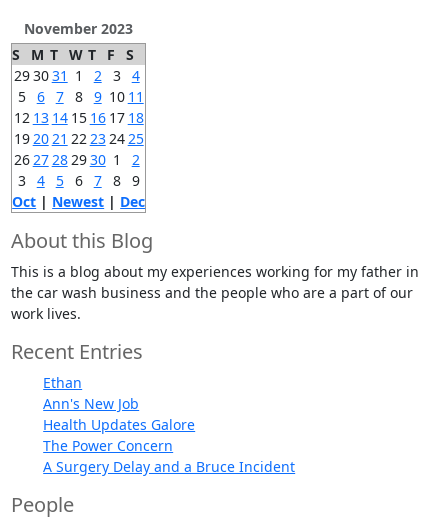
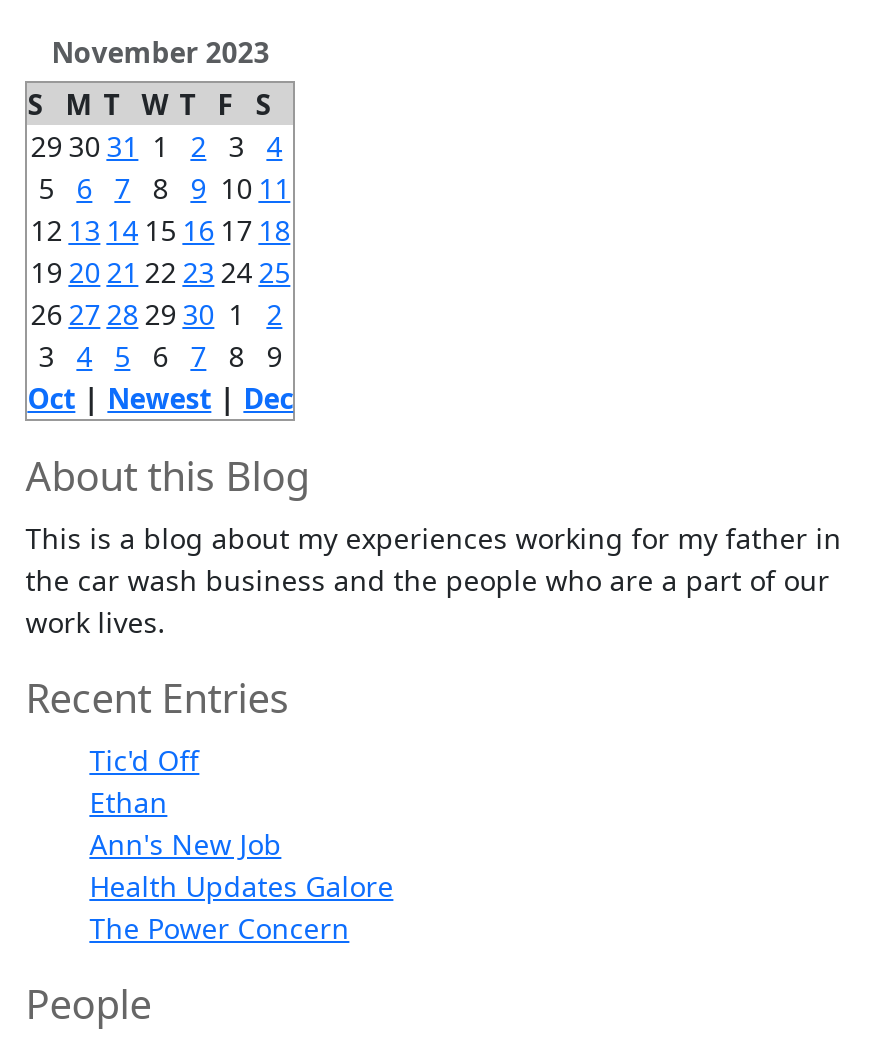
none -> [89,740,199,778] Tic'd Off
moved [43,372,195,454] -> [89,782,393,946]: Ethan | Ann's New Job | Health Updates Galore | The Power Concern
[43,456,295,475] A Surgery Delay and a Bruce Incident -> none

